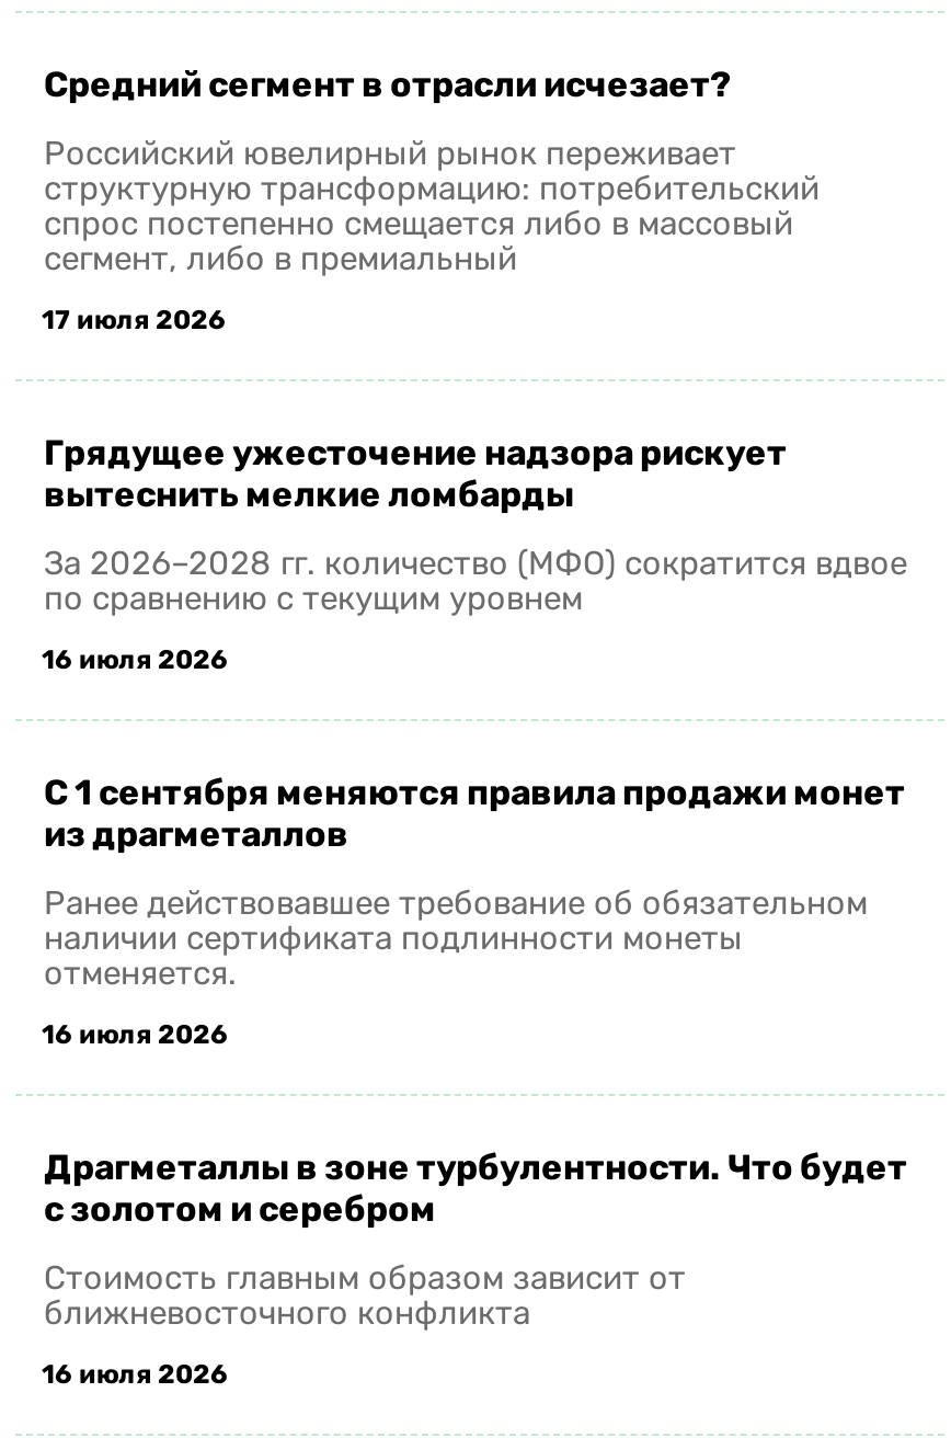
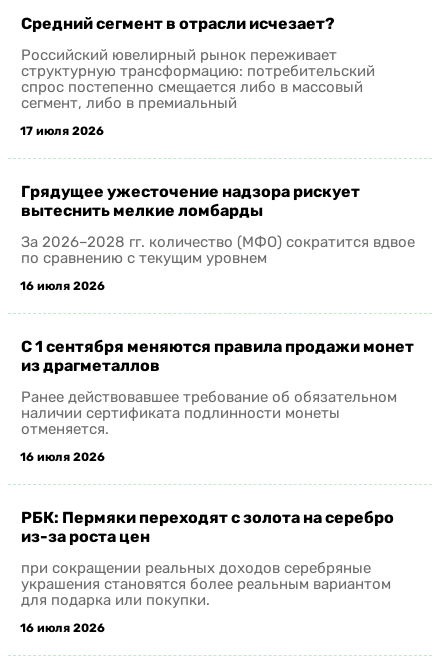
[44,1146,907,1229] Драгметаллы в зоне турбулентности. Что будет | с золотом и серебром -> [21,508,394,546] РБК: Пермяки переходят с золота на серебро | из-за роста цен
[44,1258,686,1332] Стоимость главным образом зависит от | ближневосточного конфликта -> [21,559,391,609] при сокращении реальных доходов серебряные | украшения становятся более реальным вариантом | для подарка или покупки.

